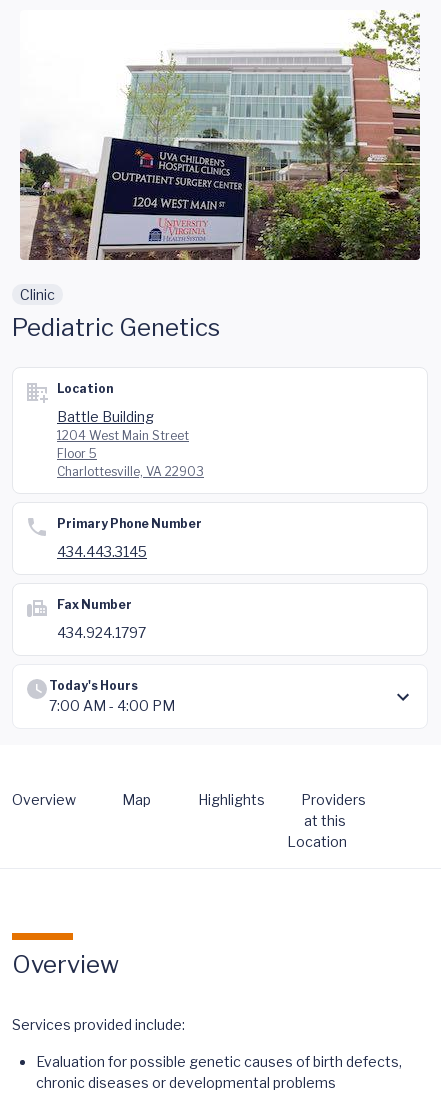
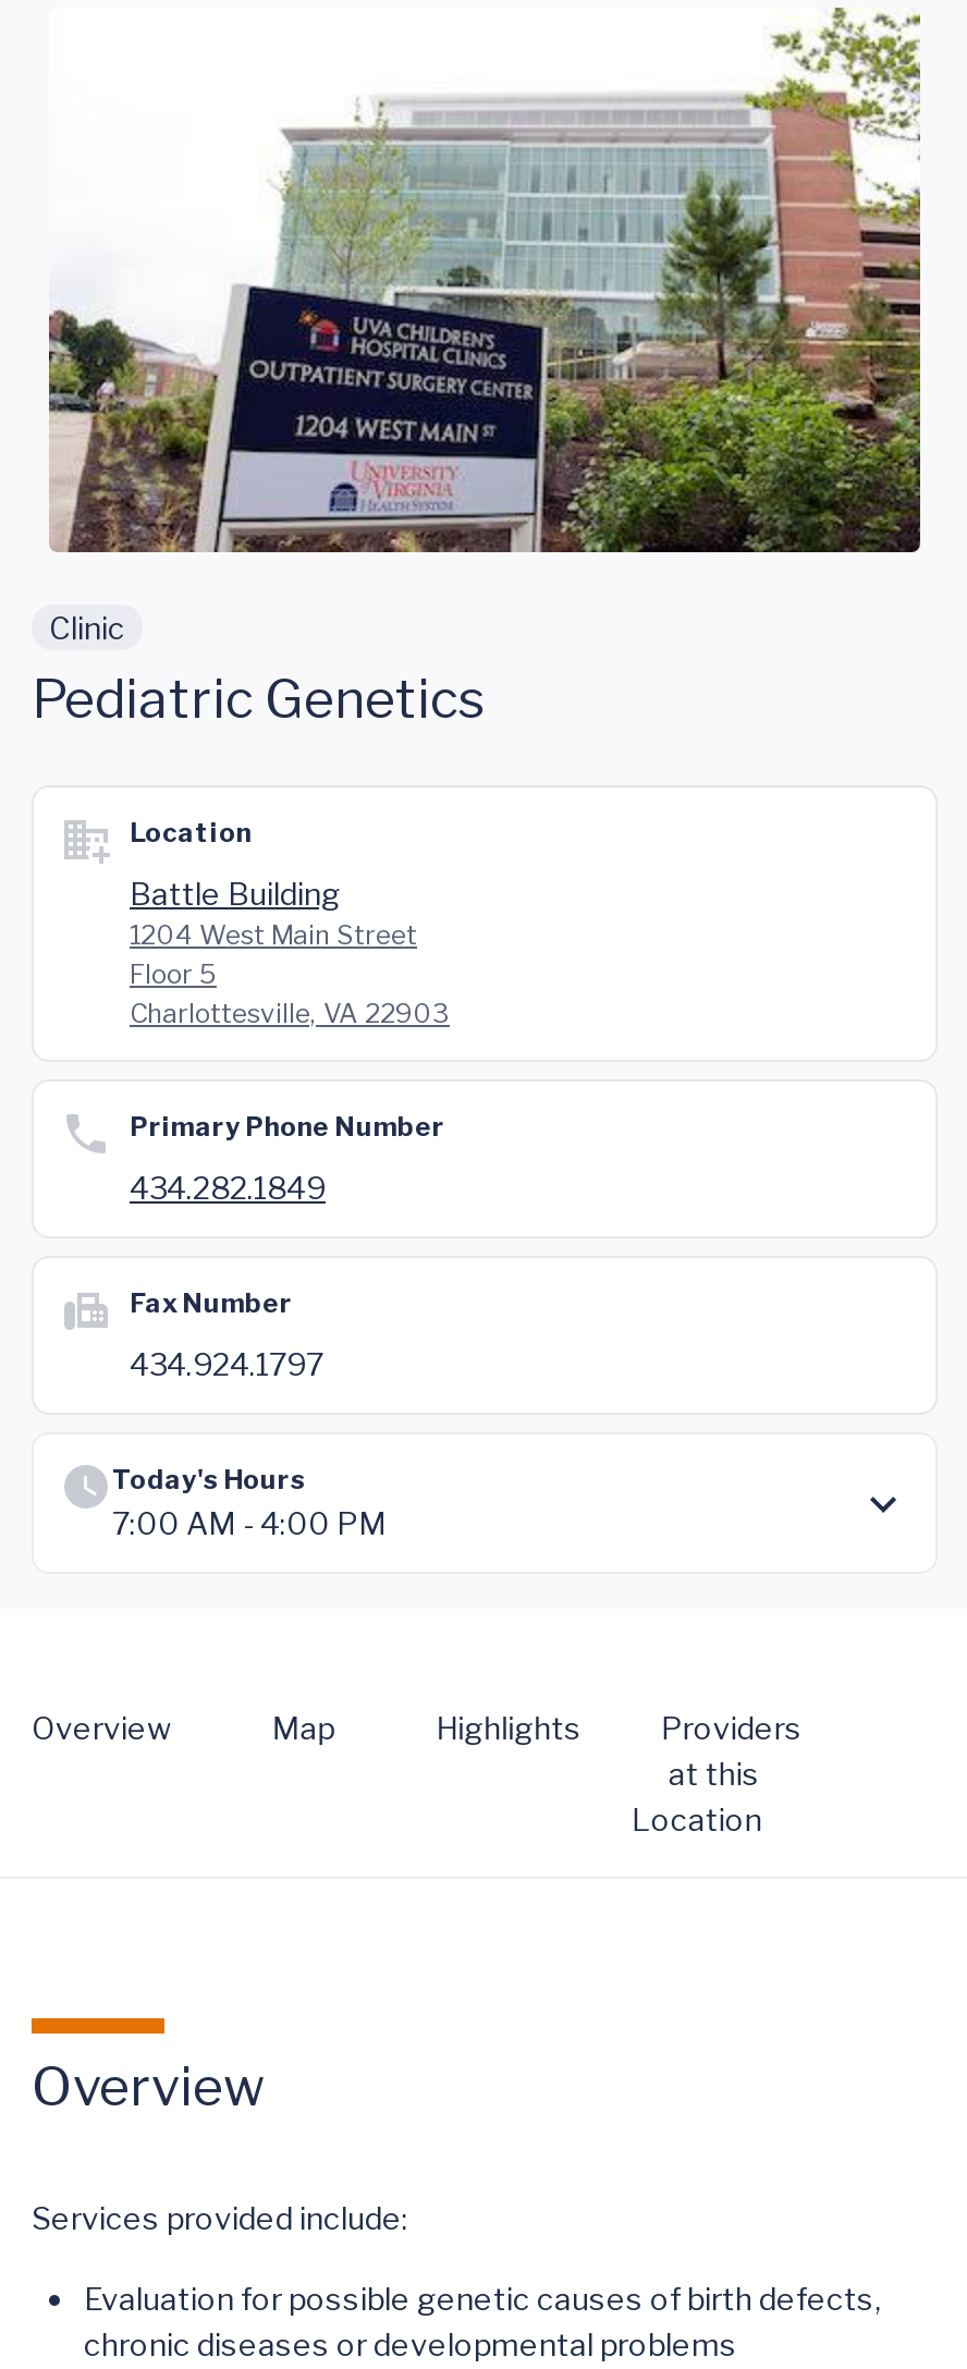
[57,543,147,560] 434.443.3145 -> [130,1169,326,1206] 434.282.1849

